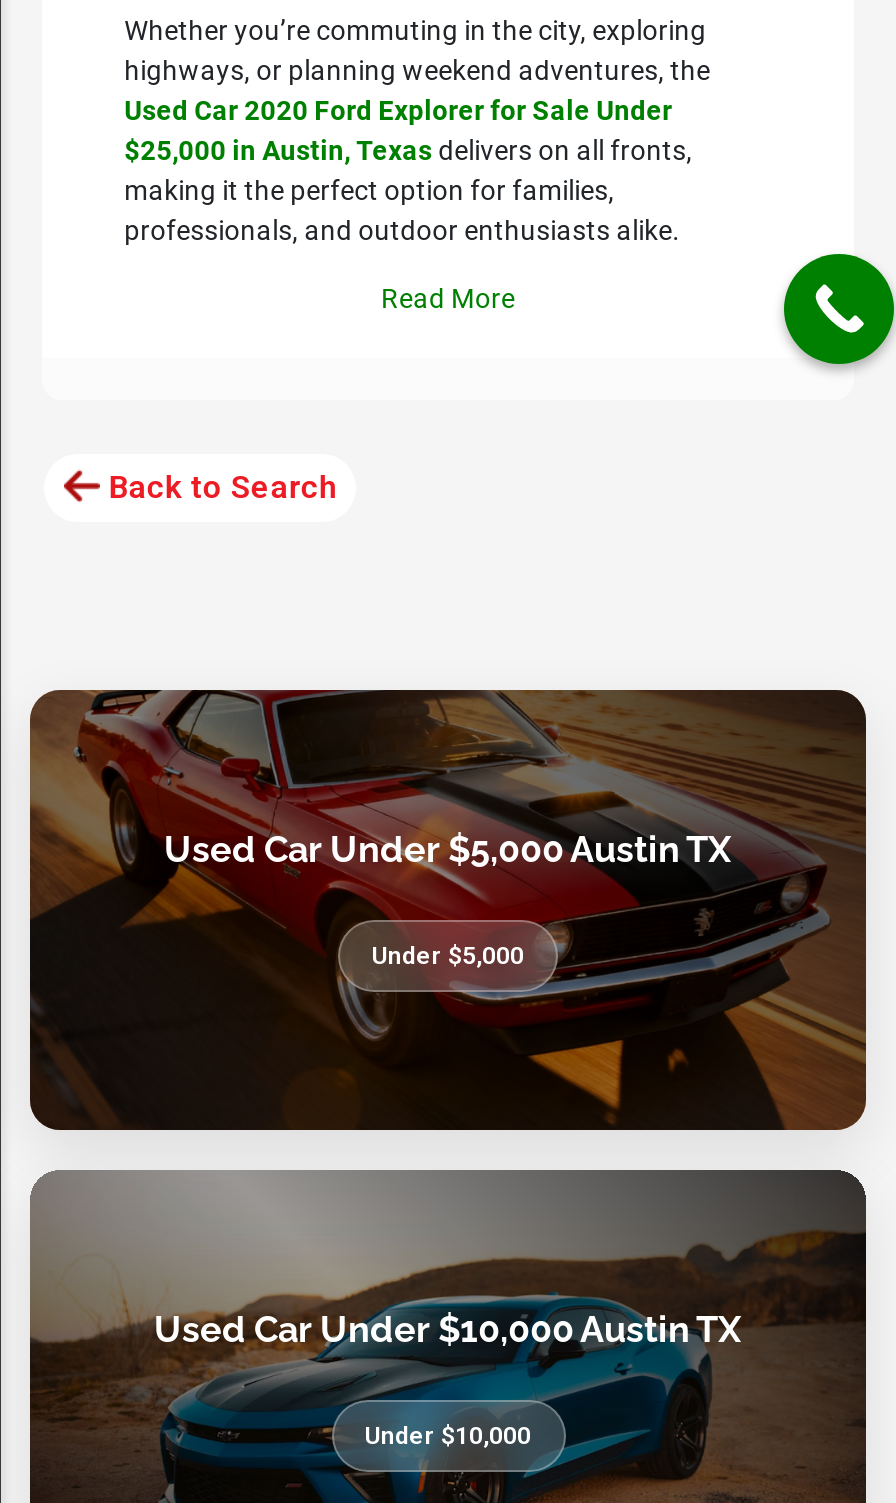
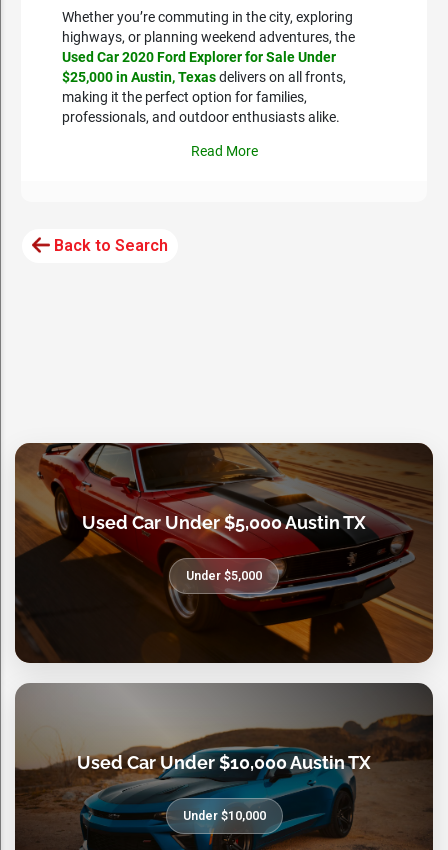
[780,252,890,370] [image] -> none

